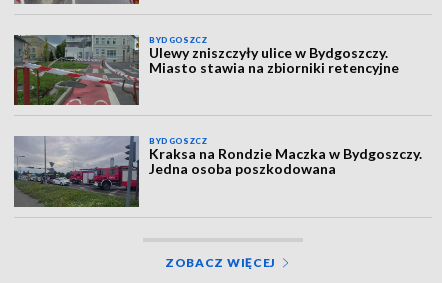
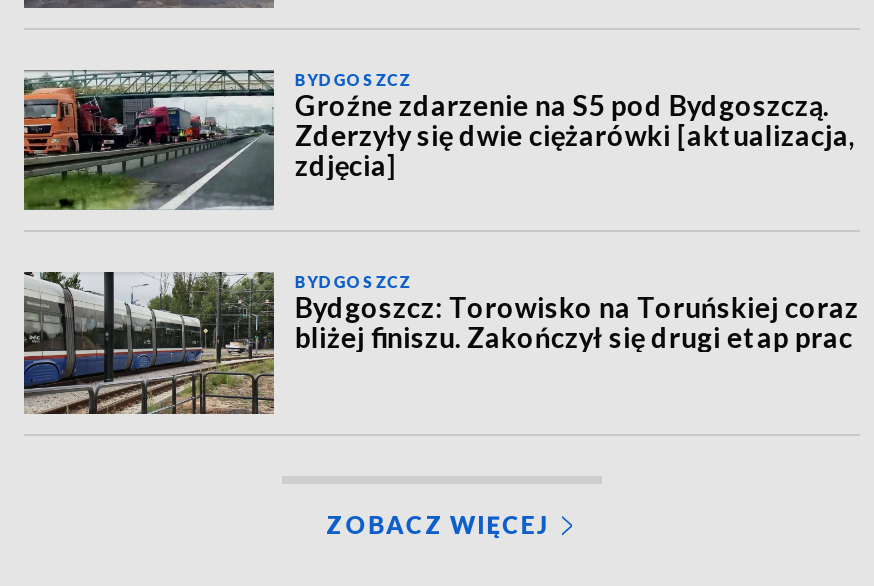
[13,35,399,106] [image] | Ulewy zniszczyły ulice w Bydgoszczy. | Miasto stawia na zbiorniki retencyjne -> [22,70,855,212] [image] | Groźne zdarzenie na S5 pod Bydgoszczą. | Zderzyły się dwie ciężarówki [aktualizacja, | zdjęcia]
[13,136,422,208] [image] | Kraksa na Rondzie Maczka w Bydgoszczy. | Jedna osoba poszkodowana -> [22,270,859,416] [image] | Bydgoszcz: Torowisko na Toruńskiej coraz | bliżej finiszu. Zakończył się drugi etap prac

